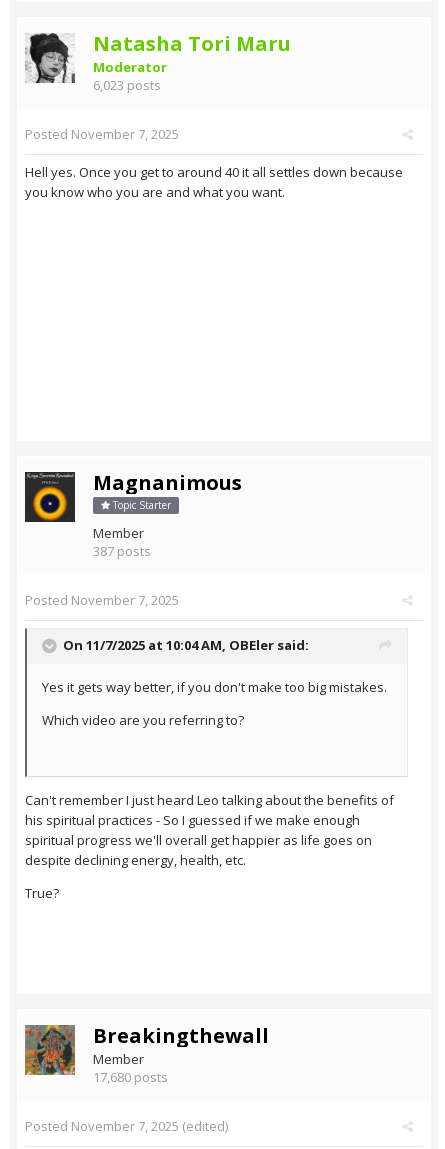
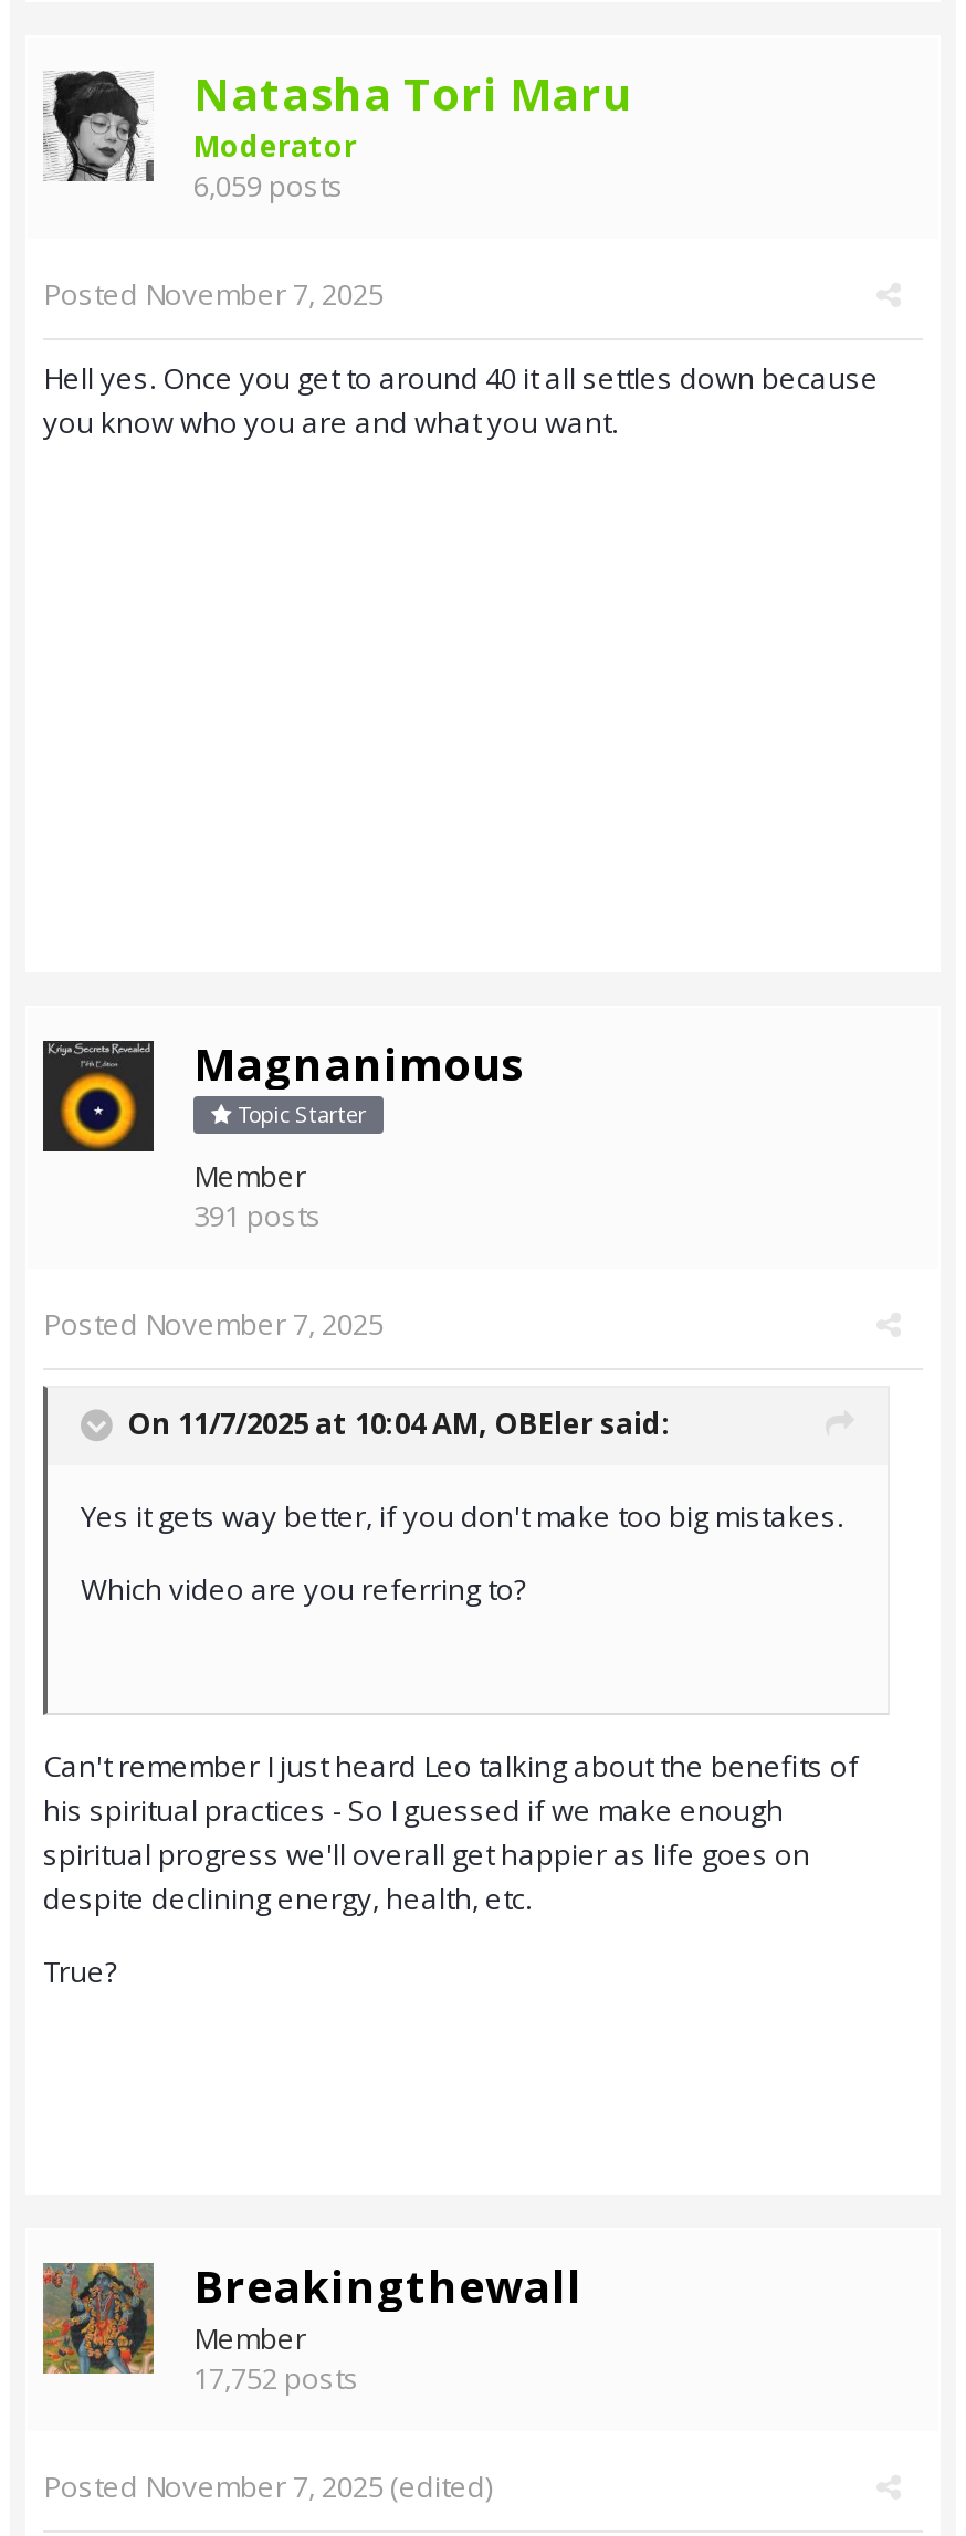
[93,76,161,94] 6,023 posts -> [193,166,344,206] 6,059 posts
[93,542,151,560] 387 posts -> [193,1196,322,1236] 391 posts
[93,1068,168,1086] 17,680 posts -> [193,2358,359,2398] 17,752 posts

